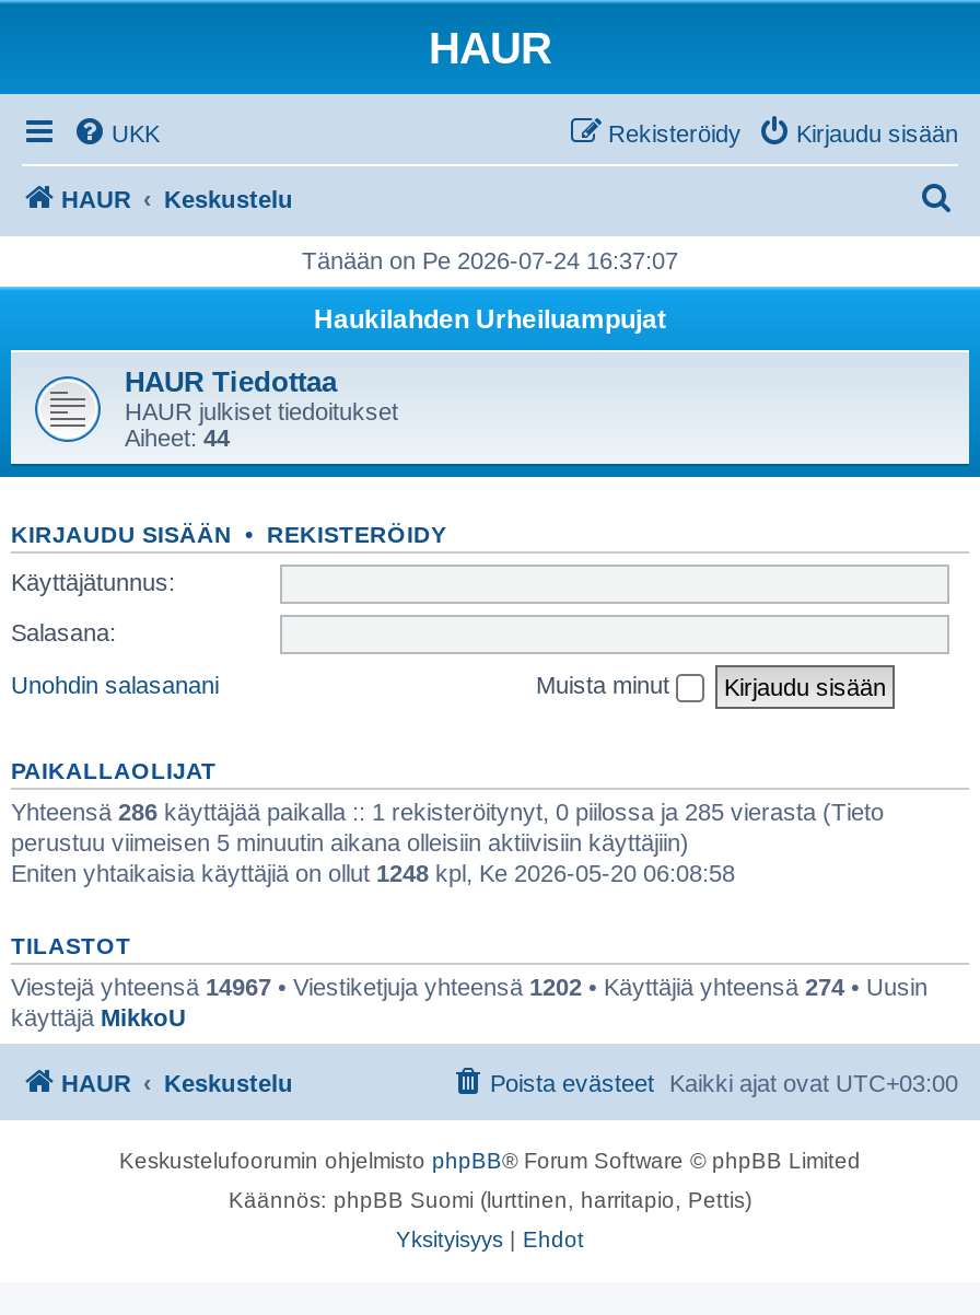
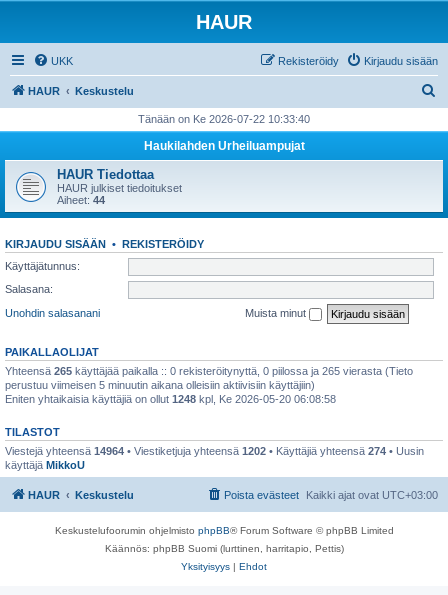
[302,247,678,274] Tänään on Pe 2026-07-24 16:37:07 -> [138,113,310,125] Tänään on Ke 2026-07-22 10:33:40
[11,798,884,824] Yhteensä 286 käyttäjää paikalla :: 1 rekisteröitynyt, 0 piilossa ja 285 vierasta (Tieto -> [5,364,413,376] Yhteensä 265 käyttäjää paikalla :: 0 rekisteröitynyttä, 0 piilossa ja 265 vierasta (Tieto
[11,973,927,999] Viestejä yhteensä 14967 • Viestiketjuja yhteensä 1202 • Käyttäjiä yhteensä 274 • Uusin -> [5,444,424,456] Viestejä yhteensä 14964 • Viestiketjuja yhteensä 1202 • Käyttäjiä yhteensä 274 • Uusin

